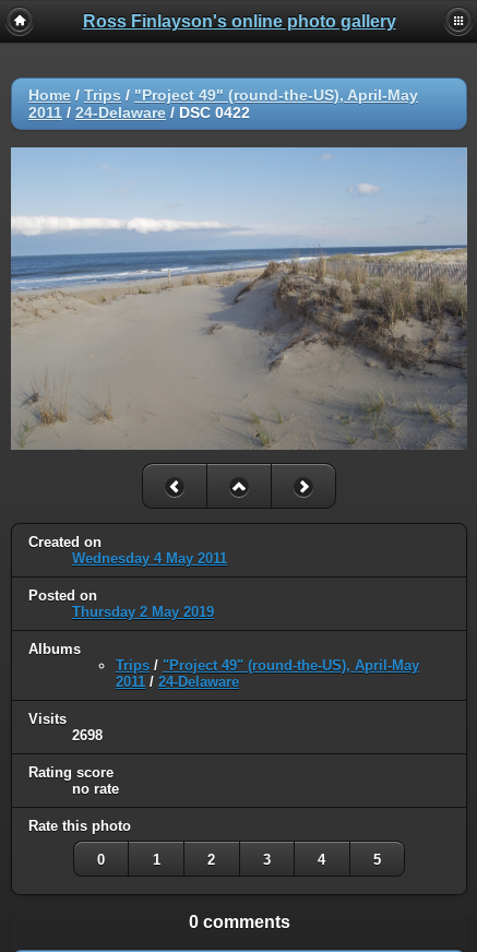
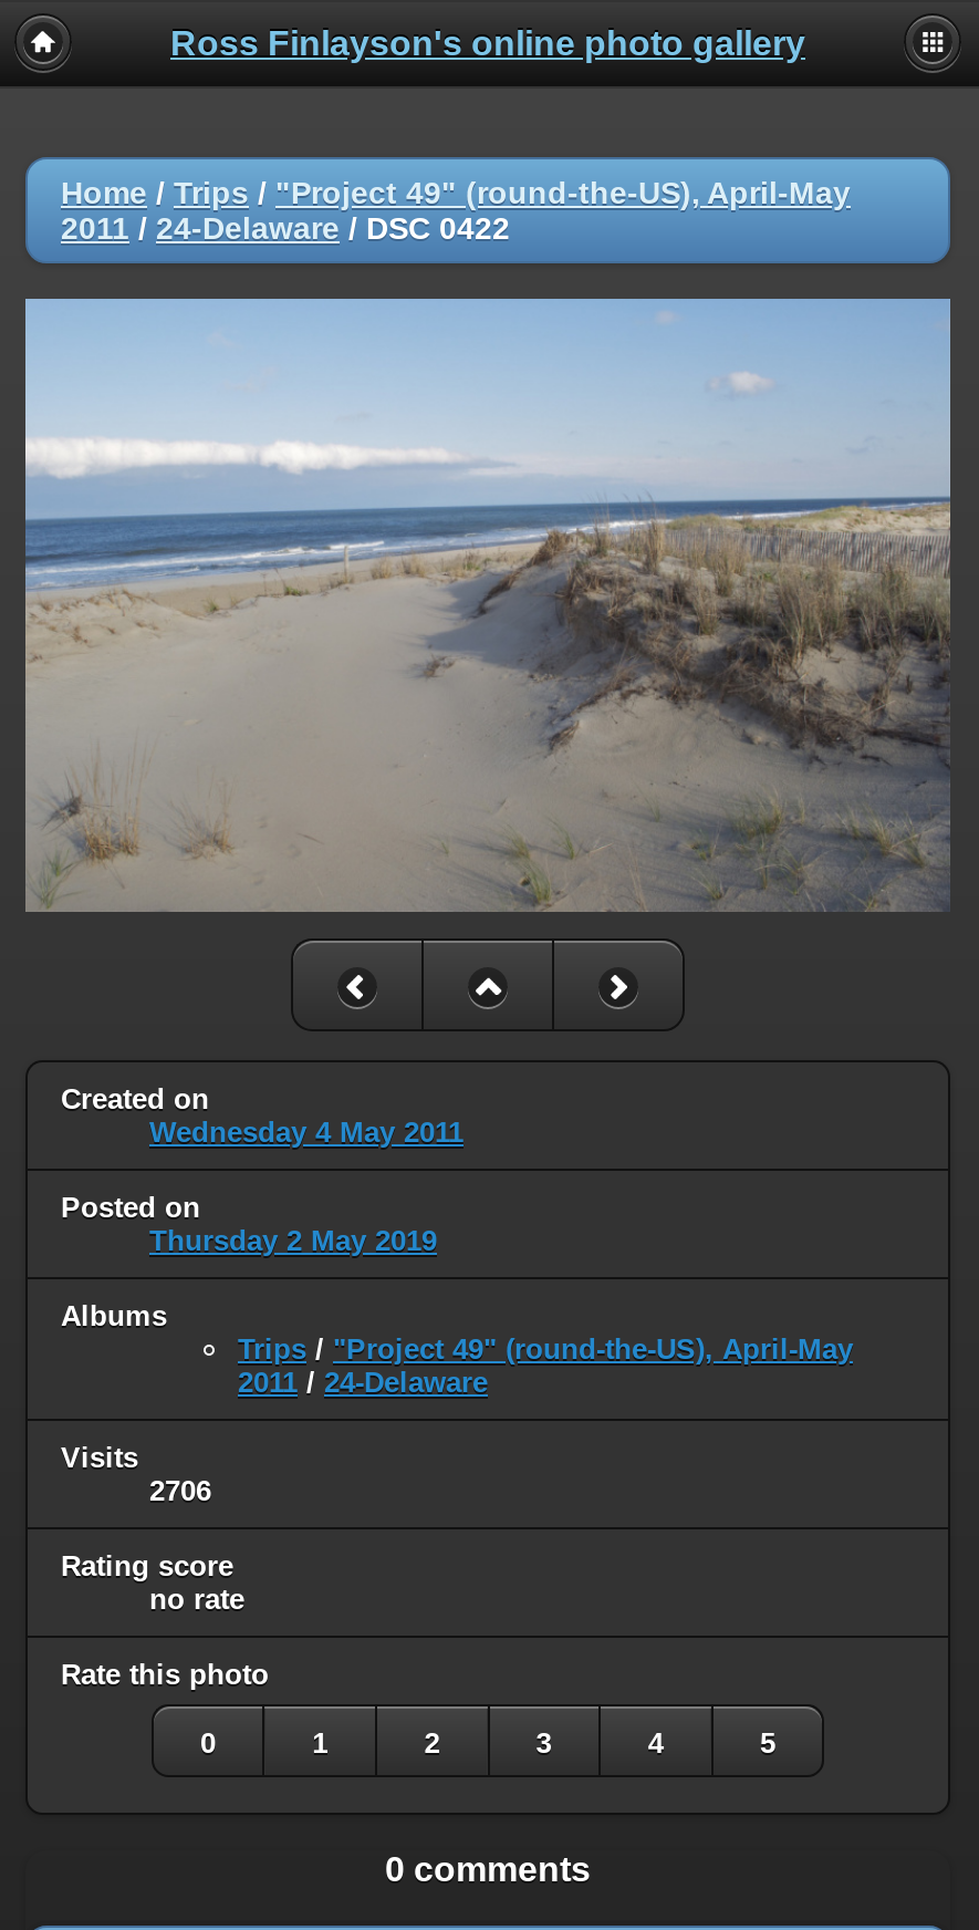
[72,727,103,743] 2698 -> [149,1473,211,1507] 2706

